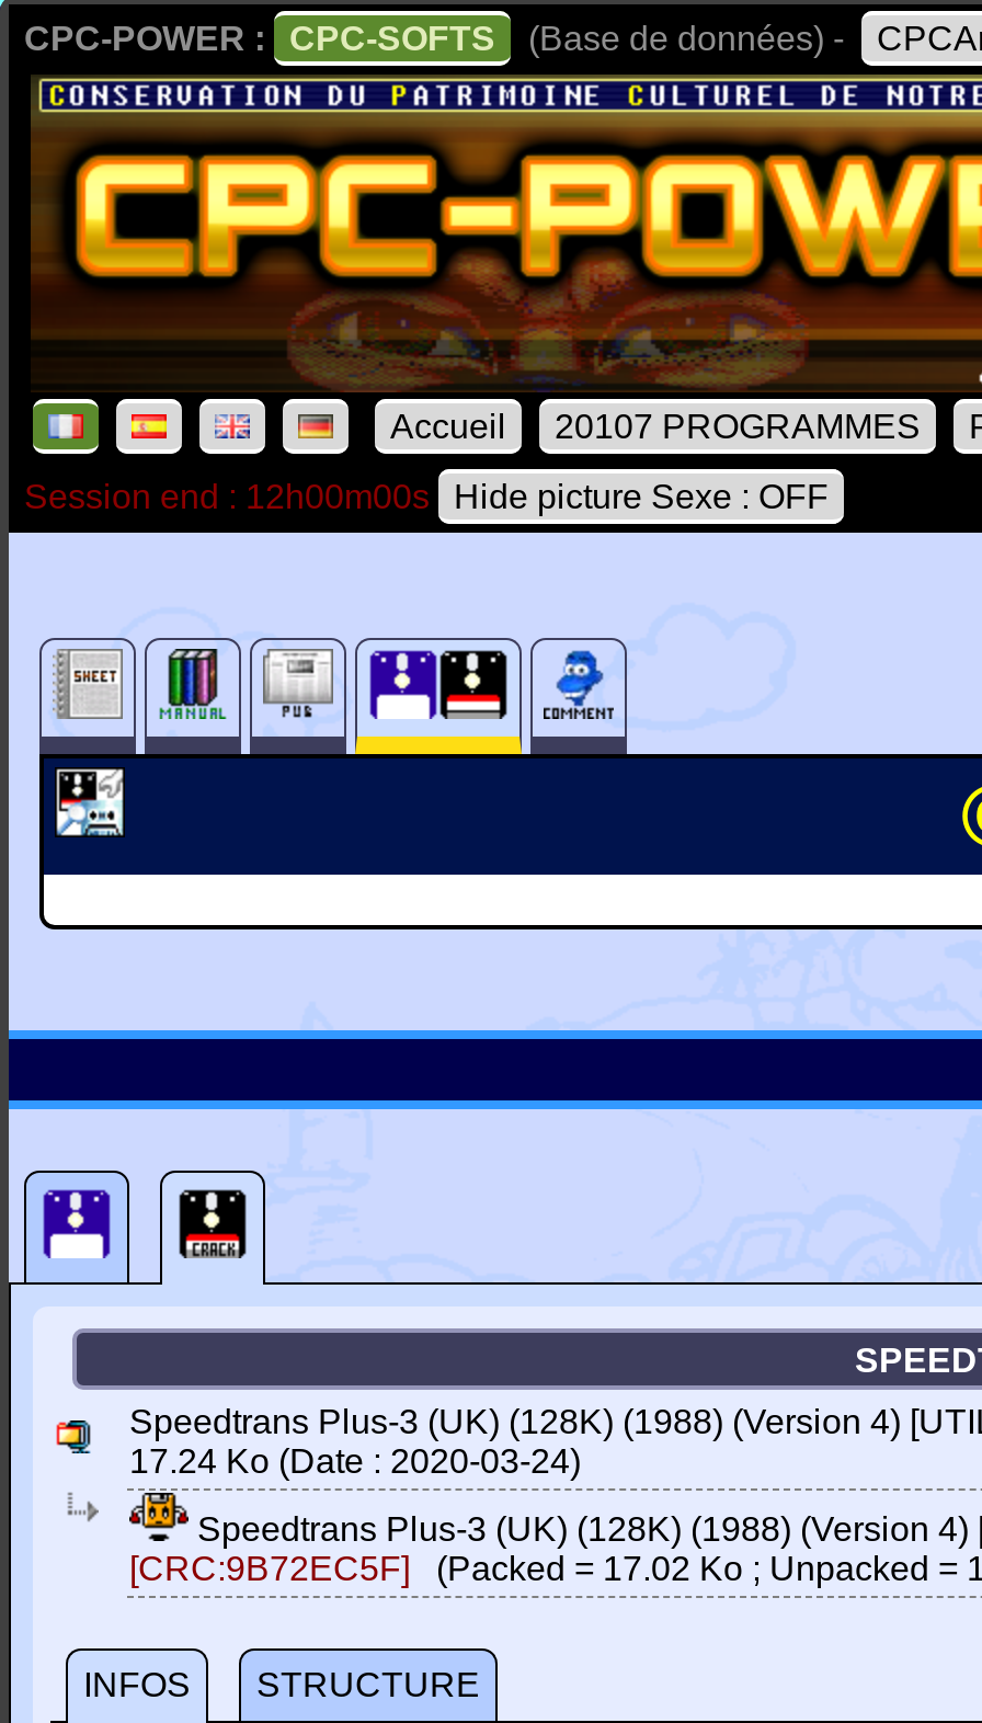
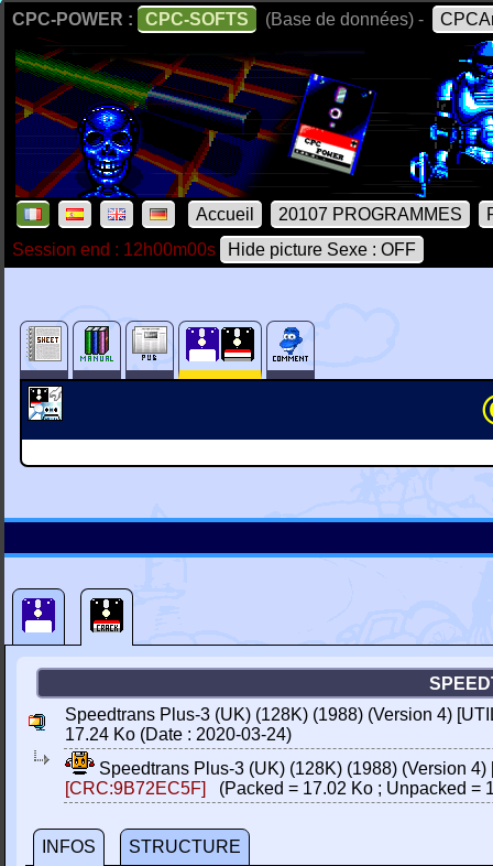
[31,72,975,392] [image] -> [15,37,490,198] [image]

